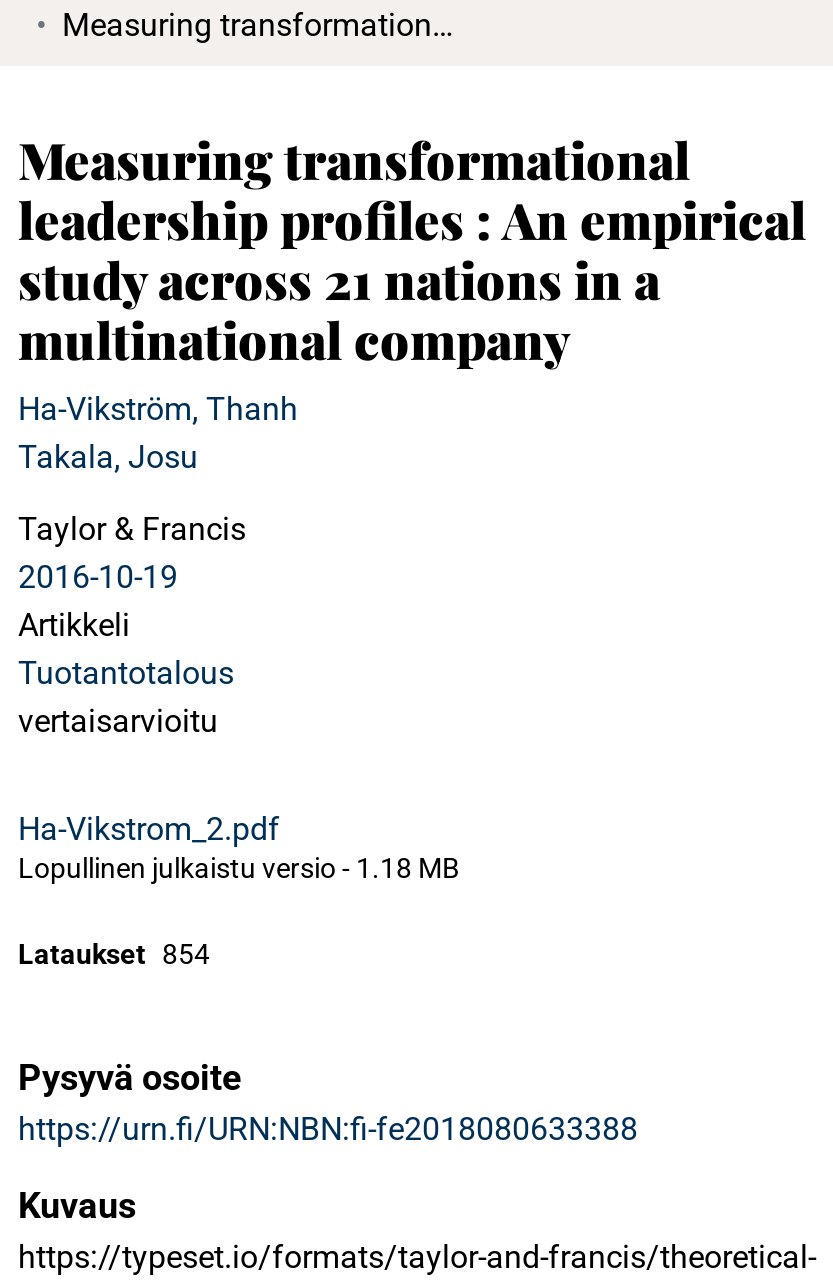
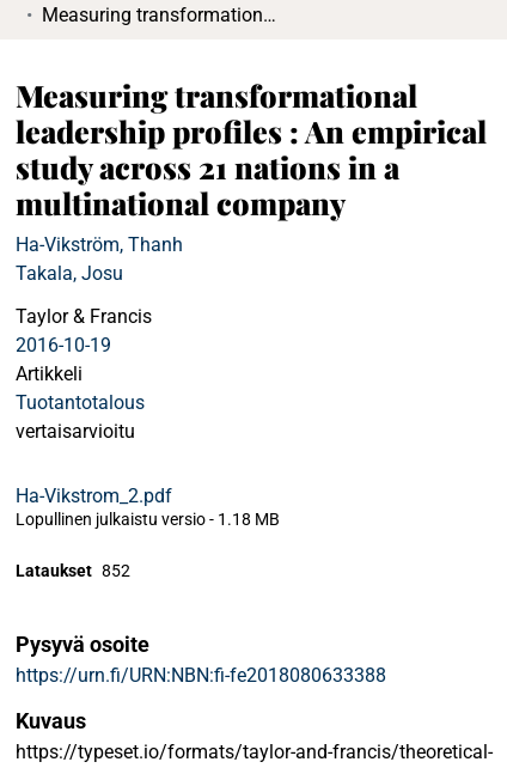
[18,938,210,970] Lataukset 854 -> [16,561,130,580] Lataukset 852

